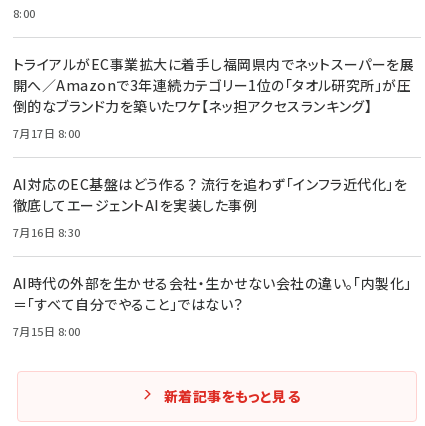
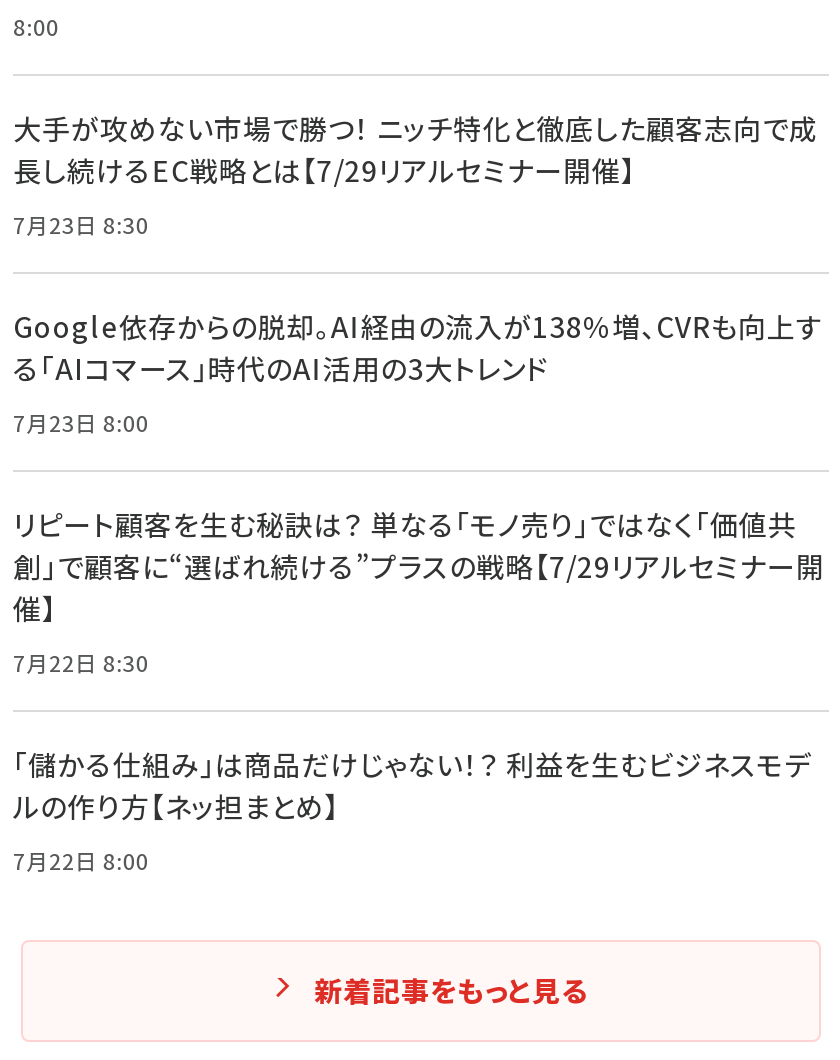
[13,54,414,339] トライアルがEC事業拡大に着手し福岡県内でネットスーパーを展 | 開へ／Amazonで3年連続カテゴリー1位の「タオル研究所」が圧 | 倒的なブランド力を築いたワケ【ネッ担アクセスランキング】 | 7月17日 8:00 | AI対応のEC基盤はどう作る？ 流行を追わず「インフラ近代化」を | 徹底してエージェントAIを実装した事例 | 7月16日 8:30 | AI時代の外部を生かせる会社・生かせない会社の違い。「内製化」 | ＝「すべて自分でやること」ではない？ | 7月15日 8:00 -> [13,108,825,876] 大手が攻めない市場で勝つ！ ニッチ特化と徹底した顧客志向で成 | 長し続けるEC戦略とは【7/29リアルセミナー開催】 | 7月23日 8:30 | Google依存からの脱却。AI経由の流入が138%増、CVRも向上す | る「AIコマース」時代のAI活用の3大トレンド | 7月23日 8:00 | リピート顧客を生む秘訣は？ 単なる「モノ売り」ではなく「価値共 | 創」で顧客に“選ばれ続ける”プラスの戦略【7/29リアルセミナー開 | 催】 | 7月22日 8:30 | 「儲かる仕組み」は商品だけじゃない！？ 利益を生むビジネスモデ | ルの作り方【ネッ担まとめ】 | 7月22日 8:00

